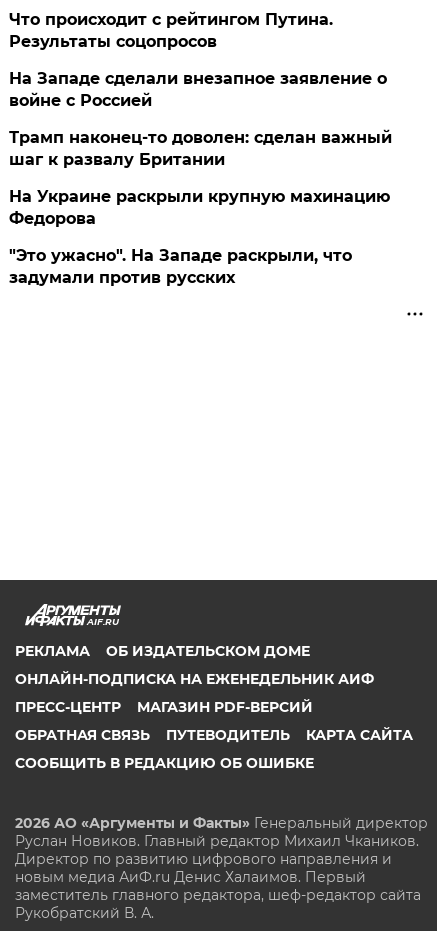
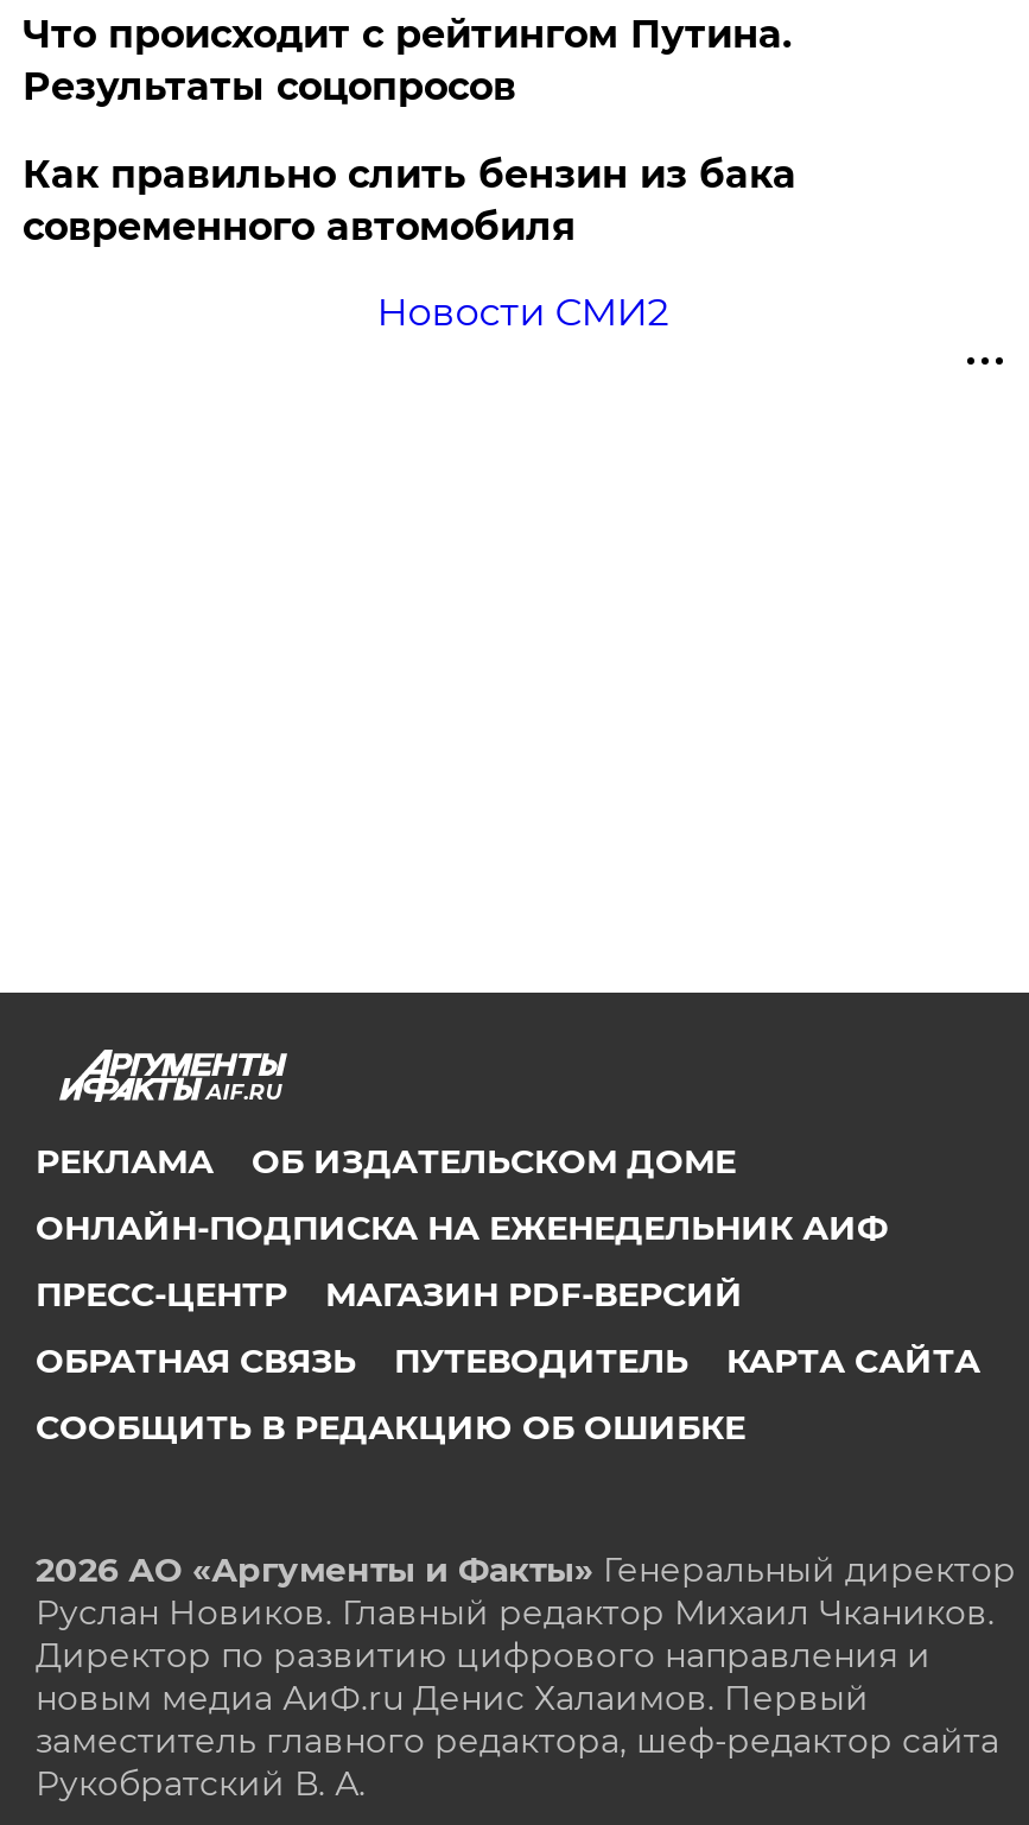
[9,69,392,287] На Западе сделали внезапное заявление о | войне с Россией | Трамп наконец-то доволен: сделан важный | шаг к развалу Британии | На Украине раскрыли крупную махинацию | Федорова | "Это ужасно". На Западе раскрыли, что | задумали против русских -> [22,152,796,335] Как правильно слить бензин из бака | современного автомобиля | Новости СМИ2

